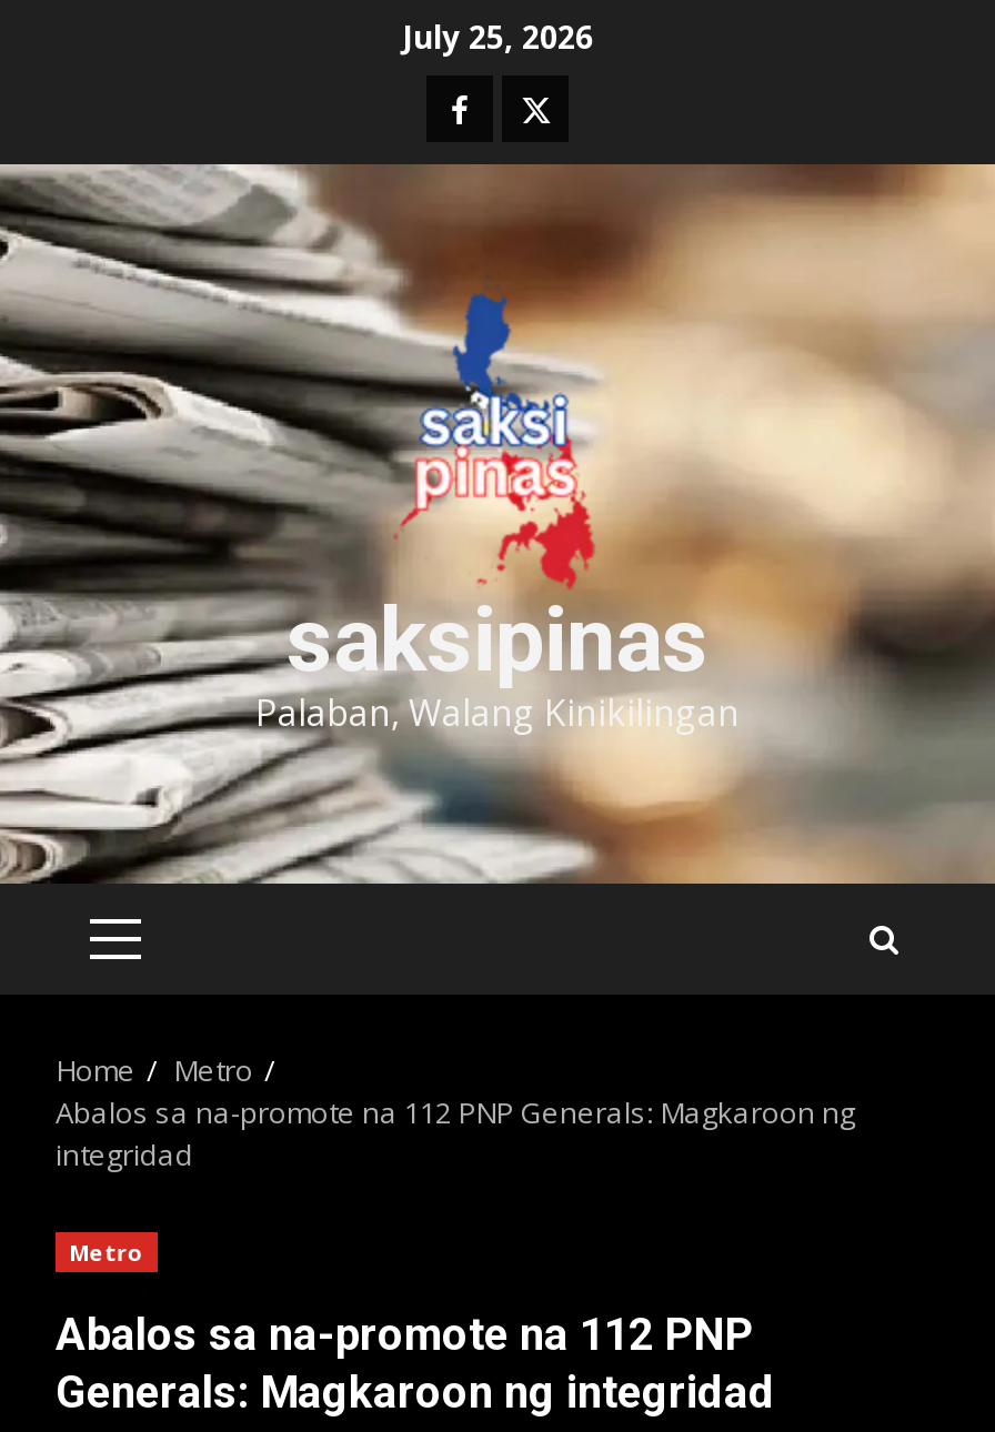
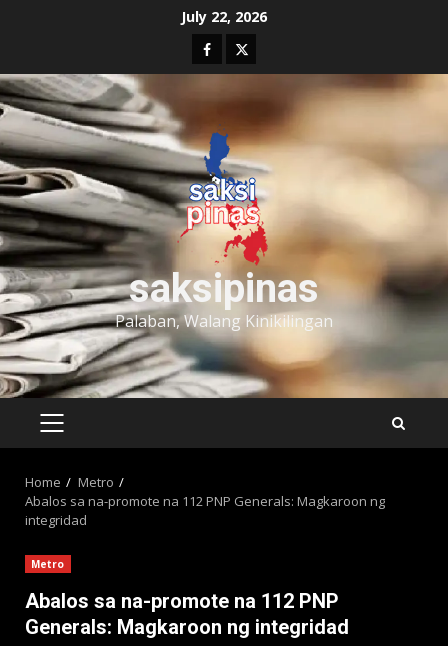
[402,16,593,58] July 25, 2026 -> [181,7,267,26] July 22, 2026

